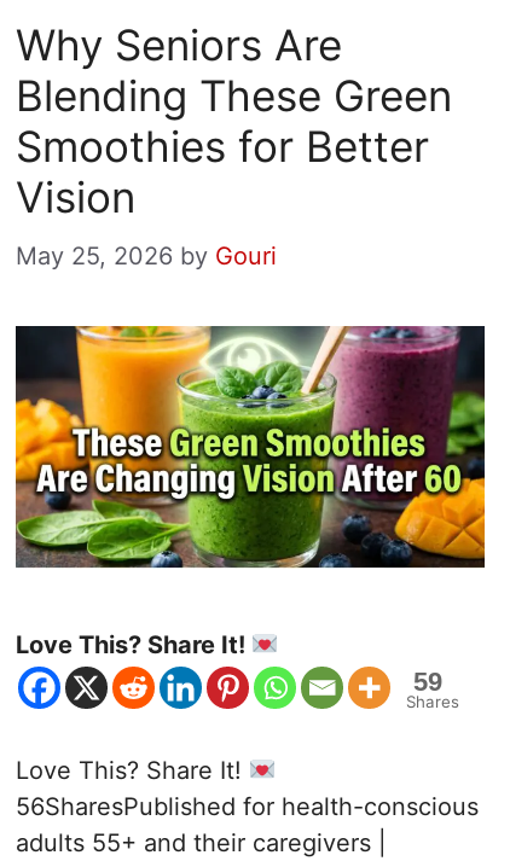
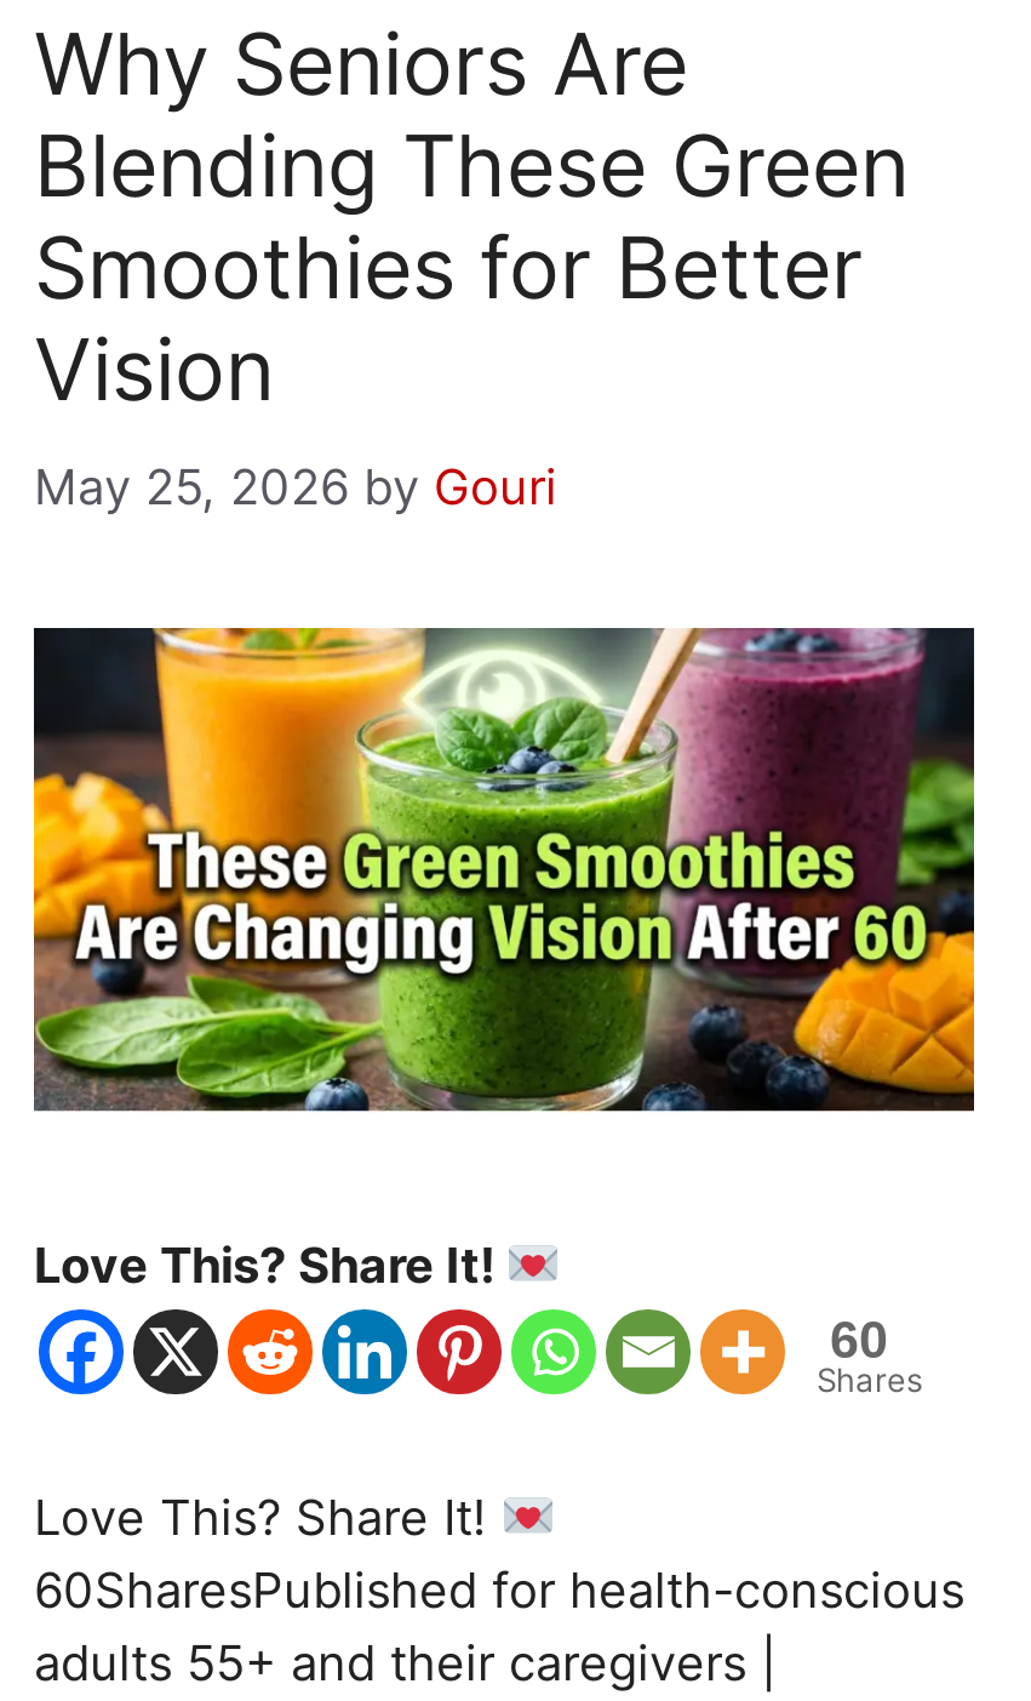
[413,666,442,696] 59 -> [830,1310,888,1371] 60
[16,792,479,821] 56SharesPublished for health-conscious -> [34,1562,964,1620] 60SharesPublished for health-conscious

